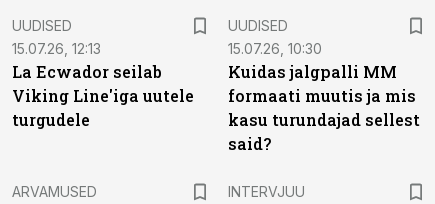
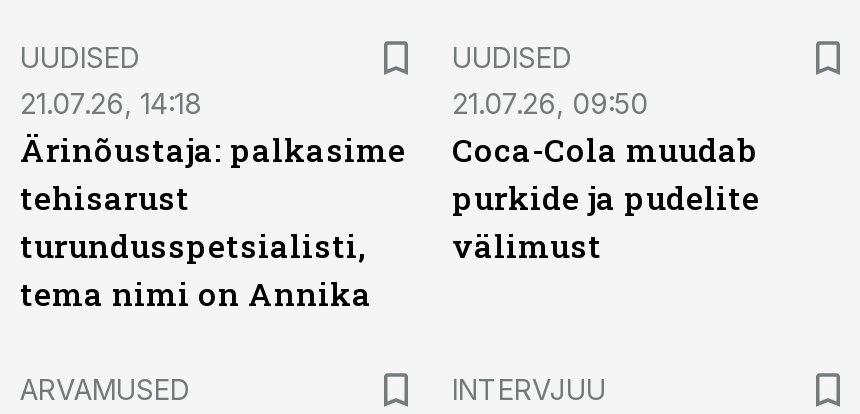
[12,40,194,130] 15.07.26, 12:13 | La Ecwador seilab | Viking Line'iga uutele | turgudele -> [20,86,406,314] 21.07.26, 14:18 | Ärinõustaja: palkasime | tehisarust | turundusspetsialisti, | tema nimi on Annika
[228,40,420,154] 15.07.26, 10:30 | Kuidas jalgpalli MM | formaati muutis ja mis | kasu turundajad sellest | said? -> [452,86,760,266] 21.07.26, 09:50 | Coca-Cola muudab | purkide ja pudelite | välimust

